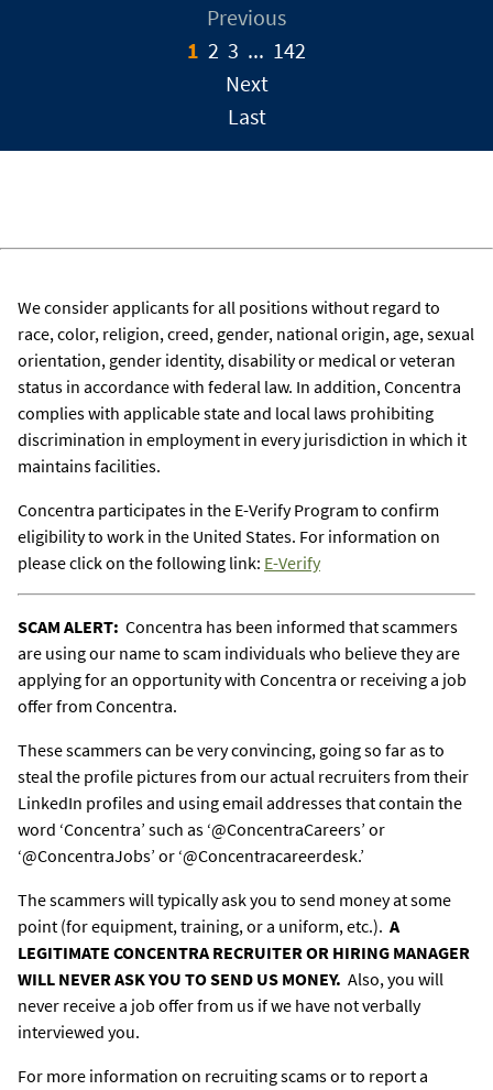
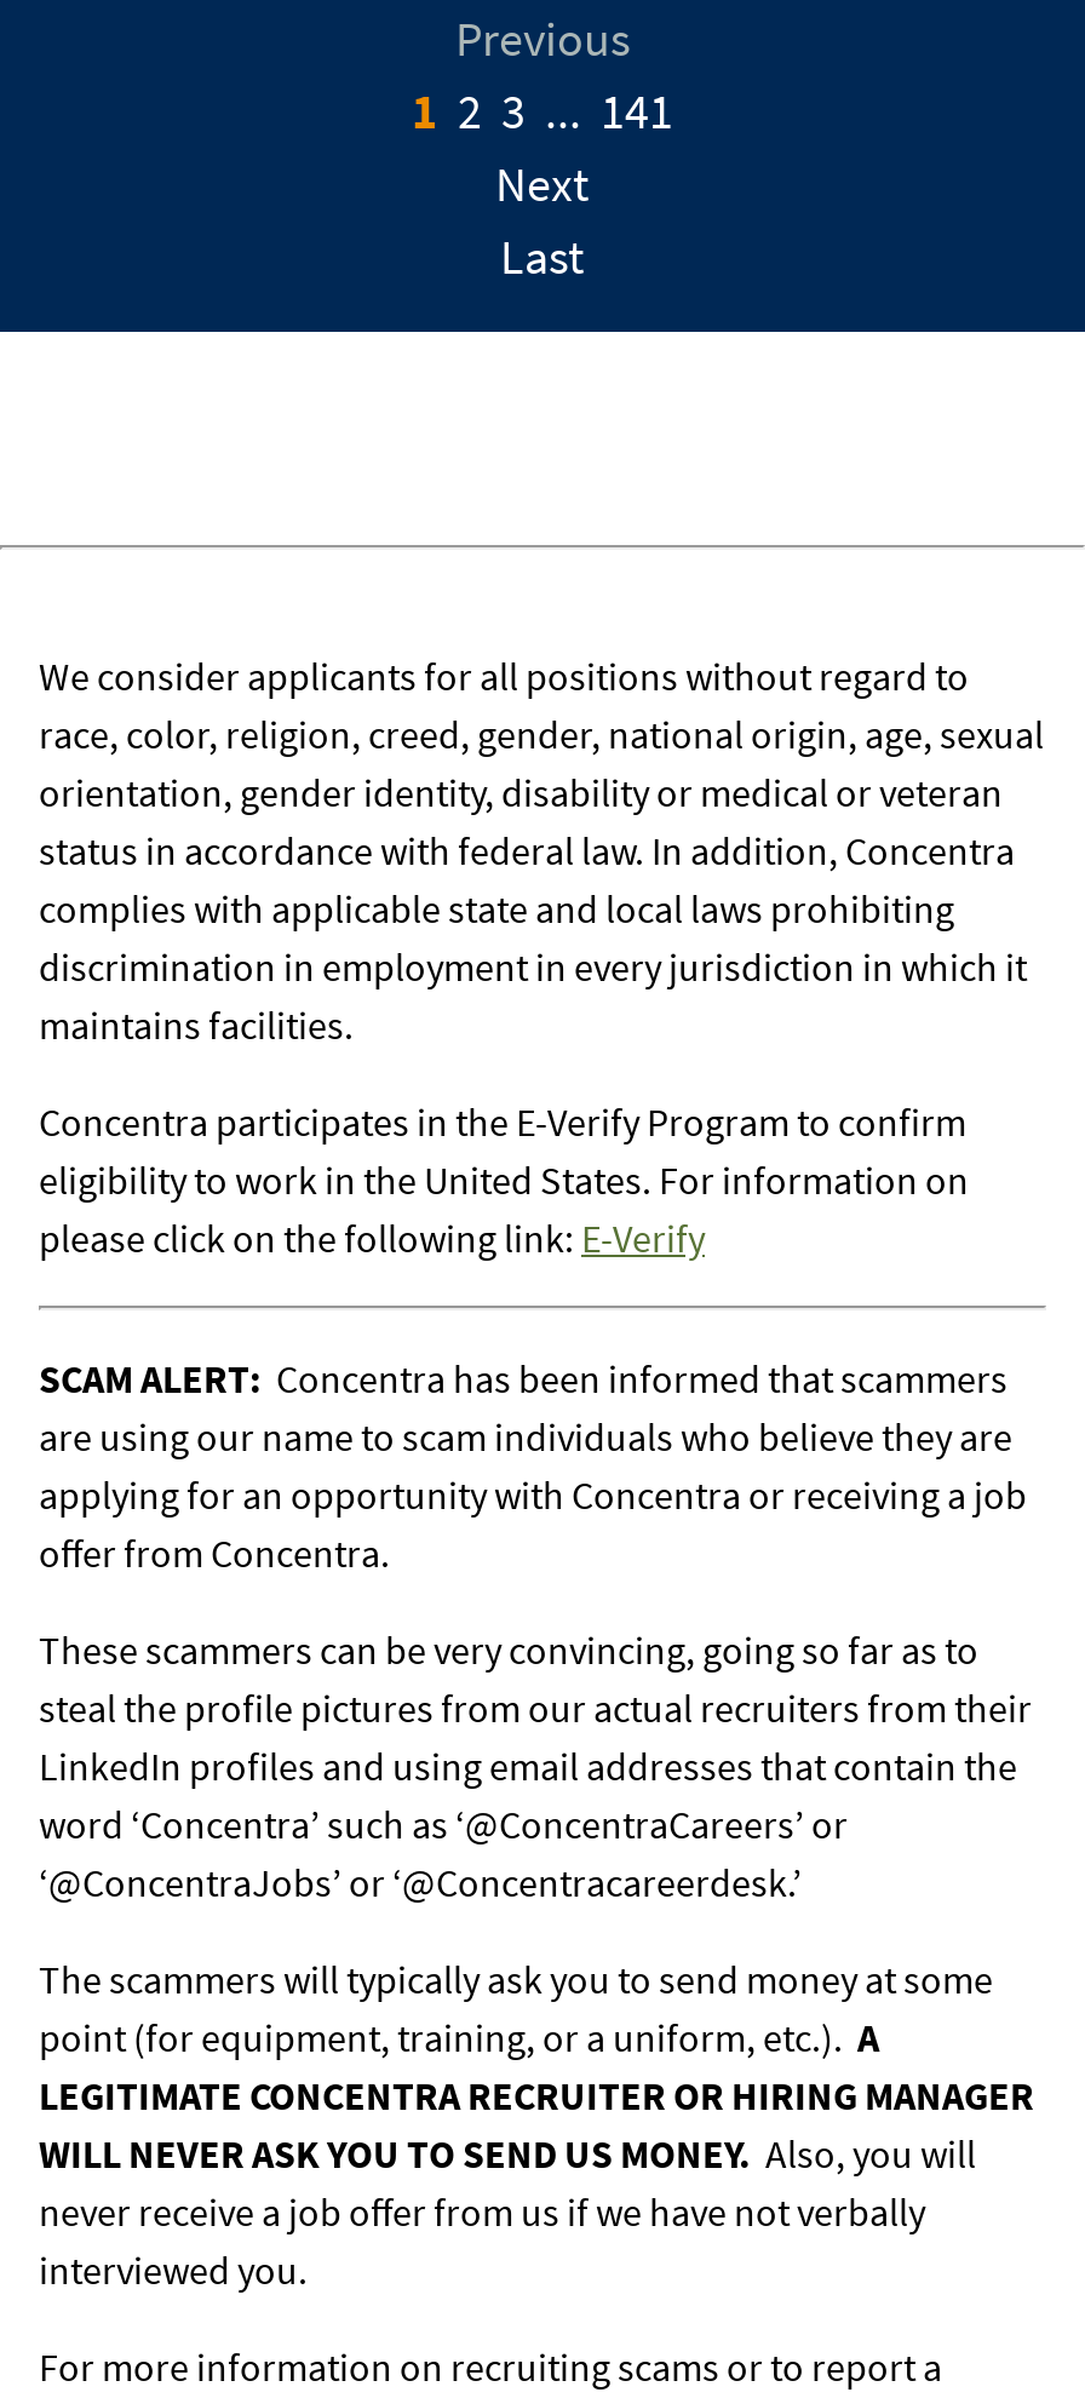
[187,36,306,64] 1 2 3 ... 142 -> [412,80,673,140] 1 2 3 ... 141

